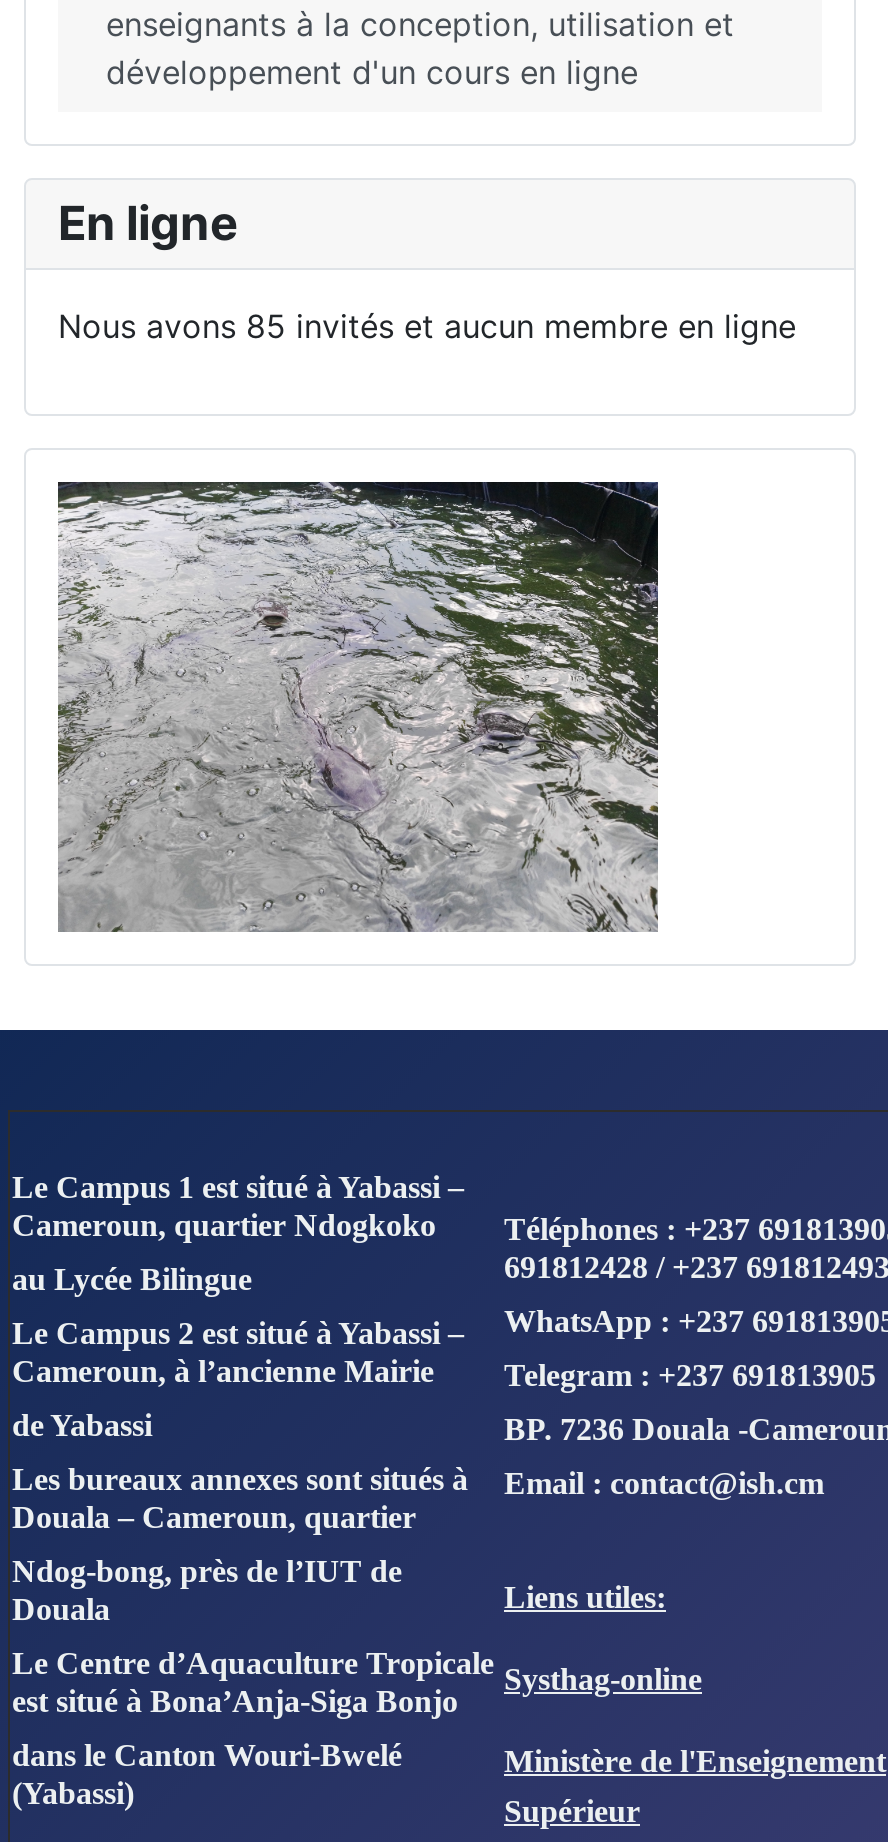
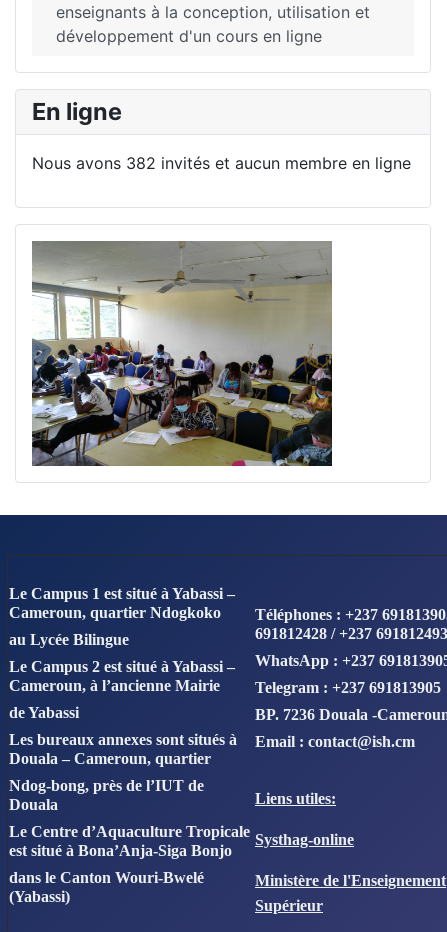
[58,307,796,347] Nous avons 85 invités et aucun membre en ligne -> [32,153,411,173] Nous avons 382 invités et aucun membre en ligne
[56,480,660,932] [image] -> [32,240,333,467] [image]

